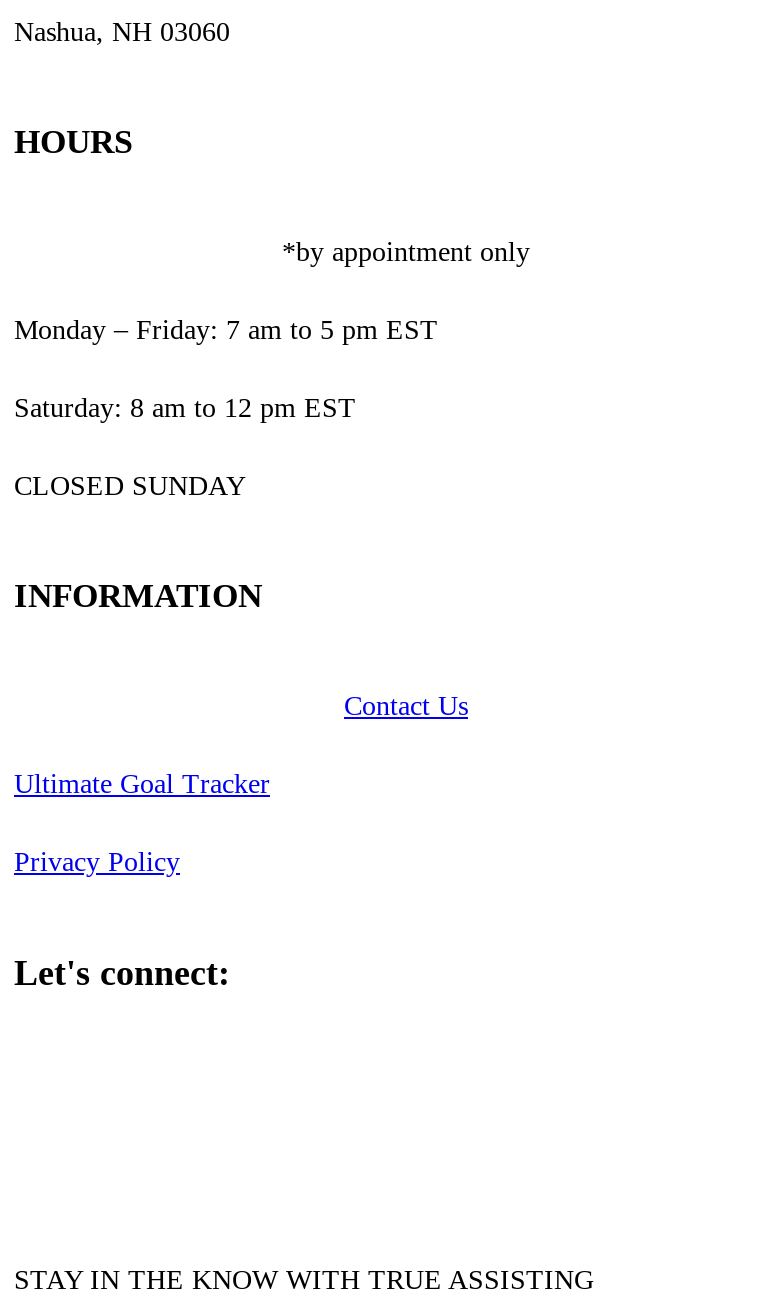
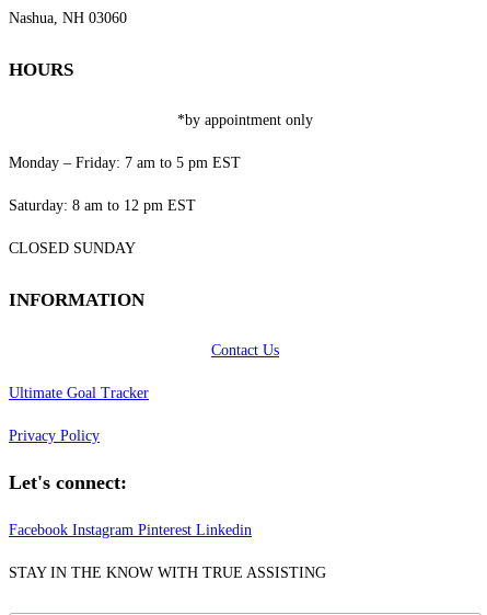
none -> [9,522,252,539] Facebook Instagram Pinterest Linkedin

